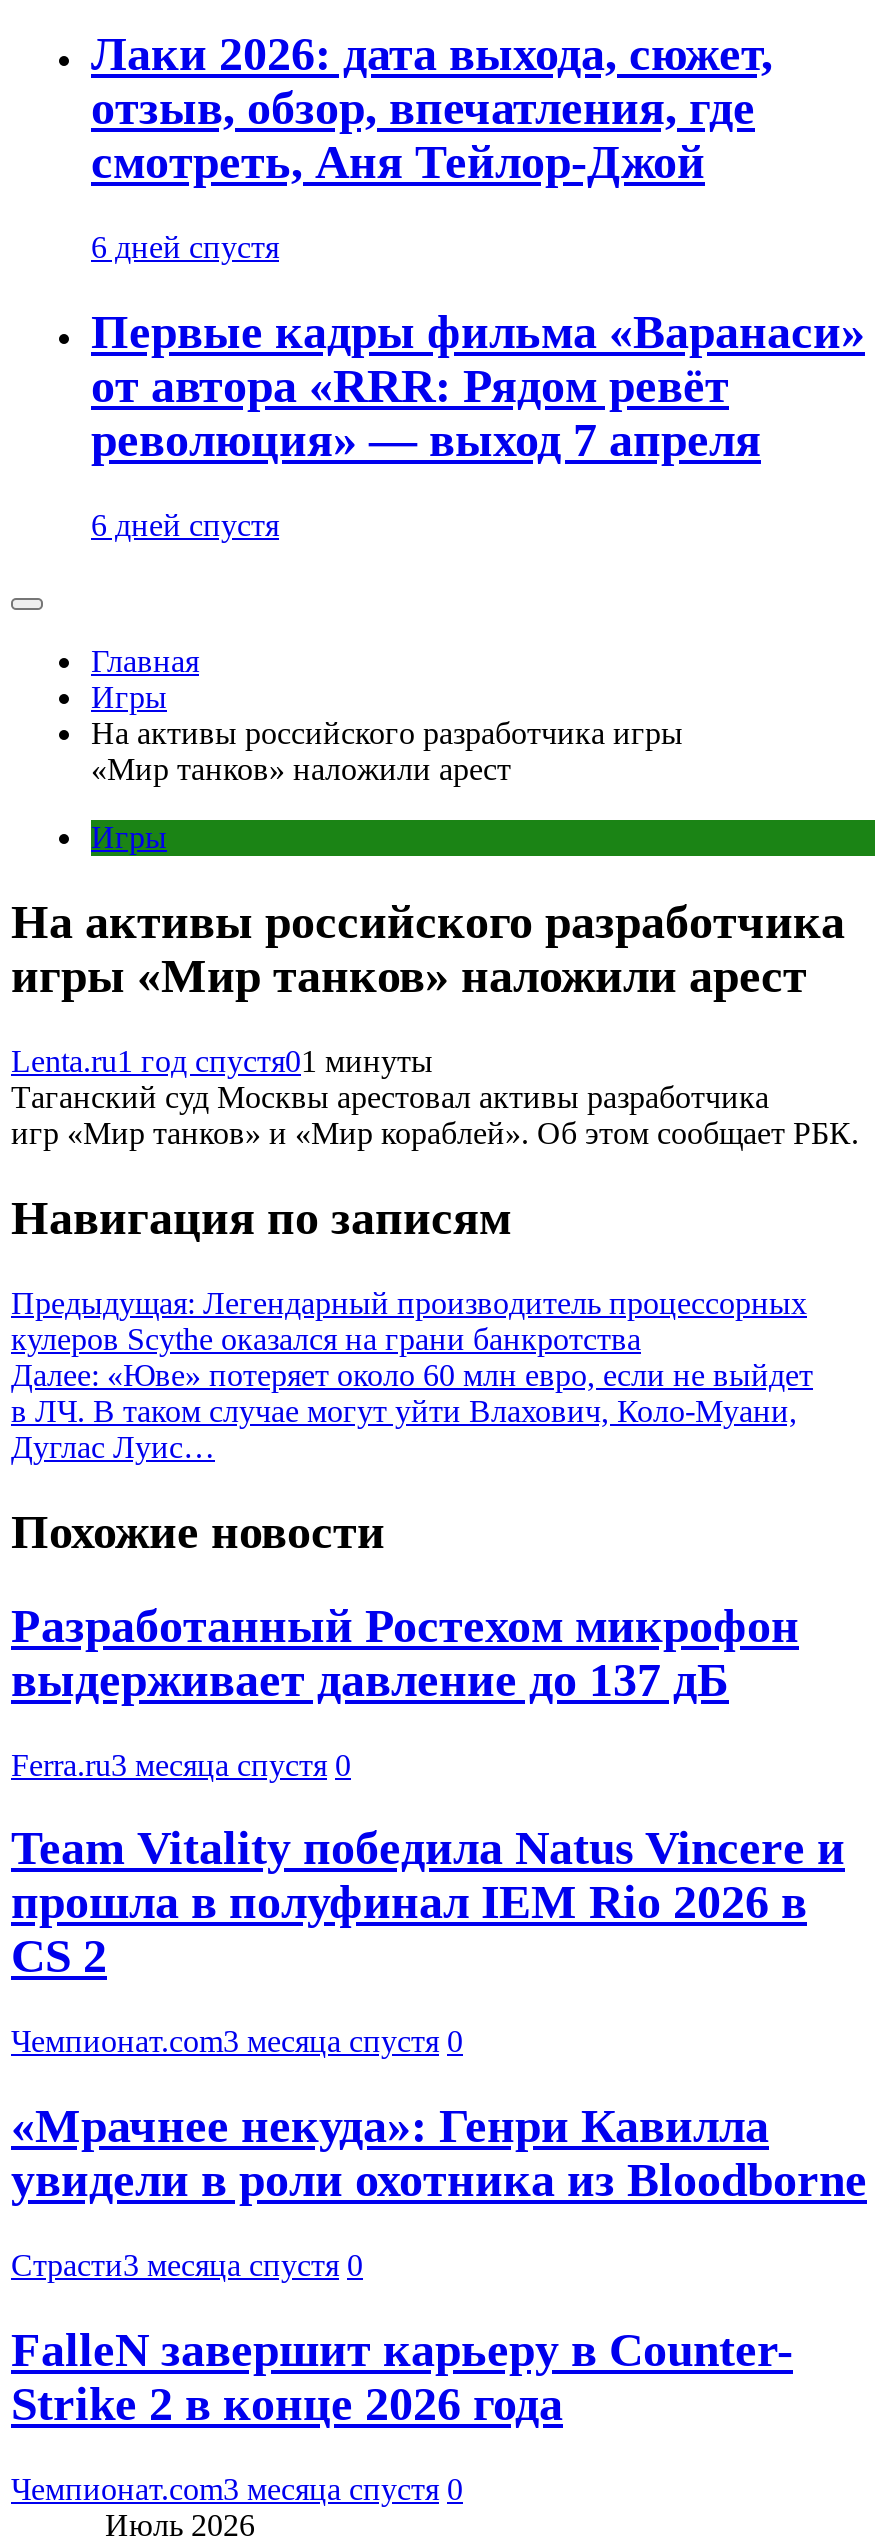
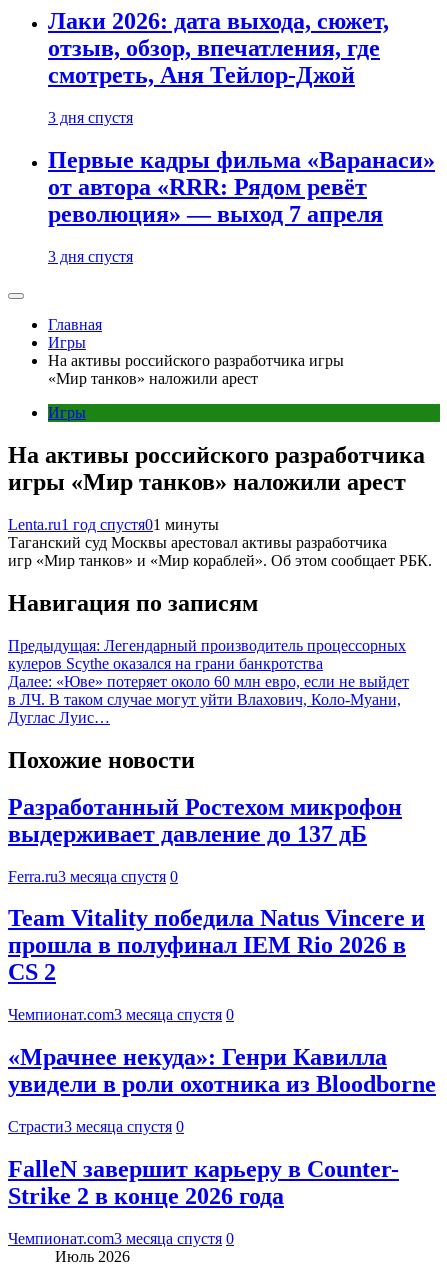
[91,231,279,265] 6 дней спустя -> [48,109,133,126] 3 дня спустя
[91,508,279,542] 6 дней спустя -> [48,248,133,265] 3 дня спустя

